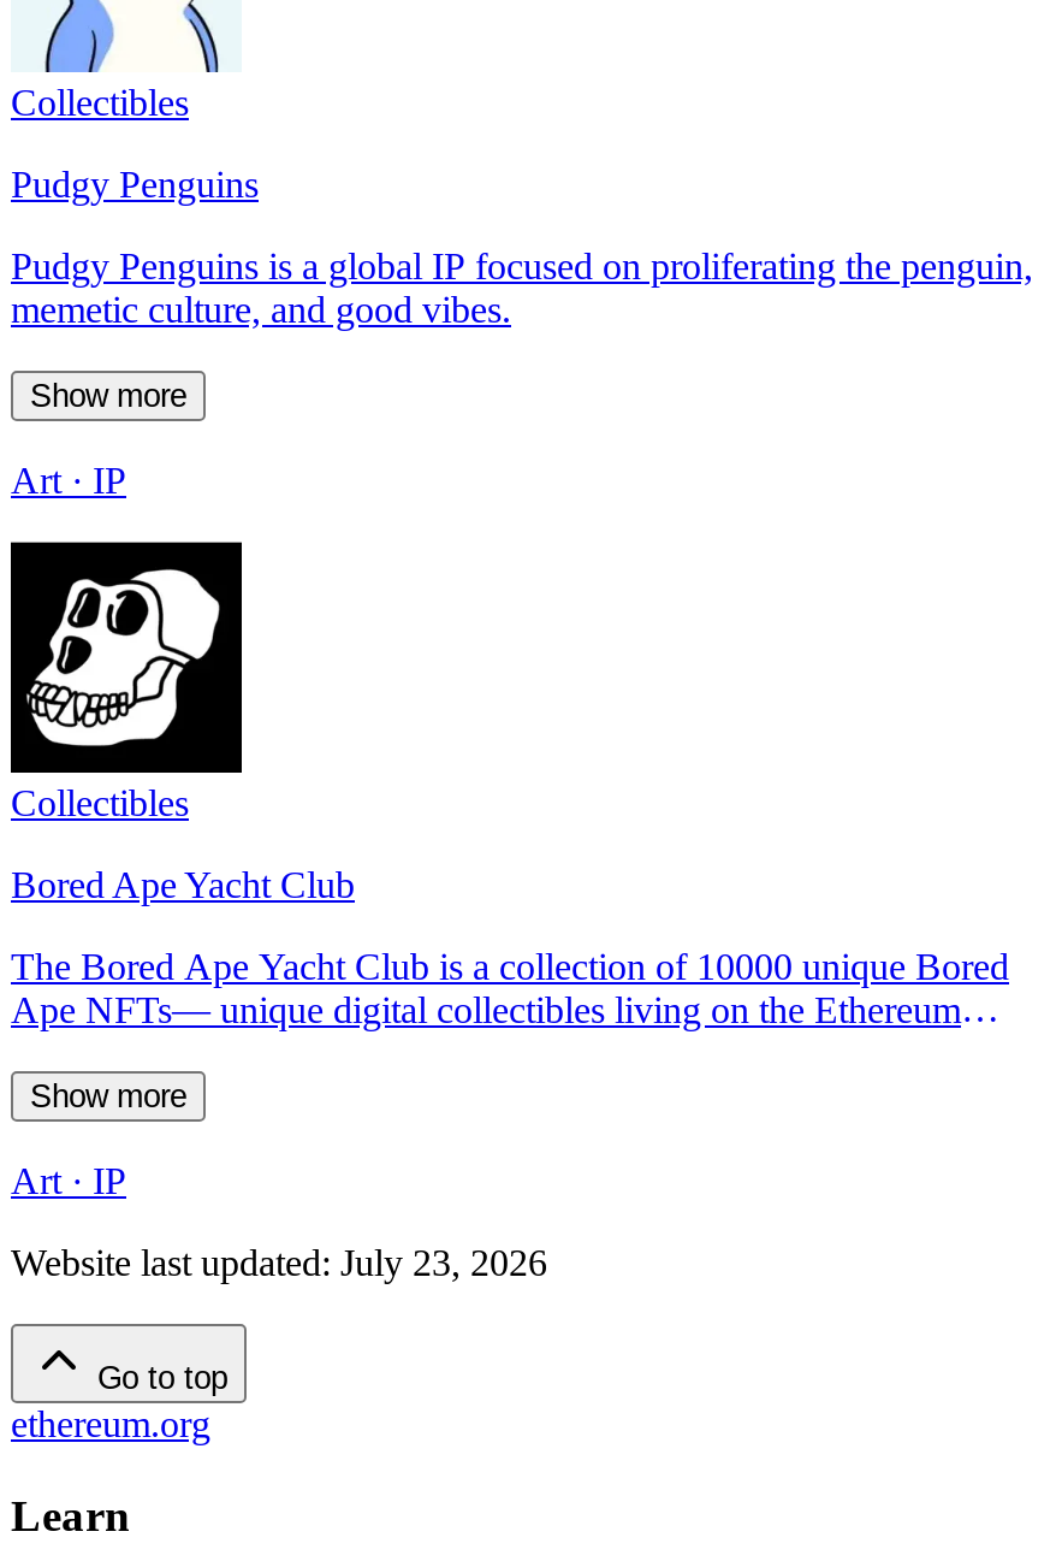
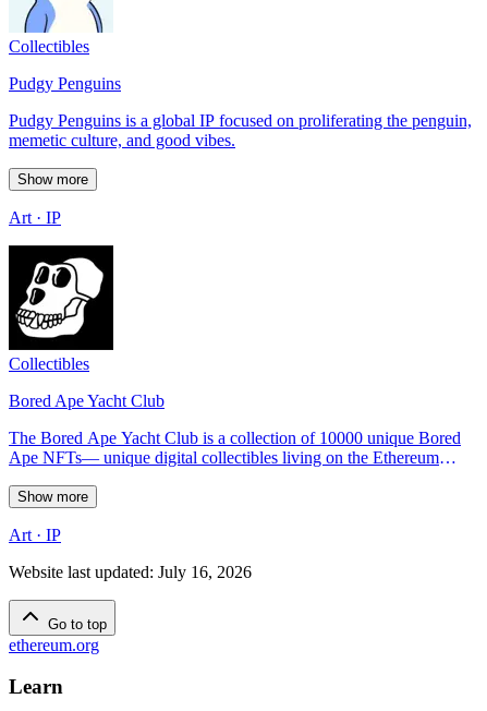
[11,1241,547,1282] Website last updated: July 23, 2026 -> [9,562,252,581] Website last updated: July 16, 2026

